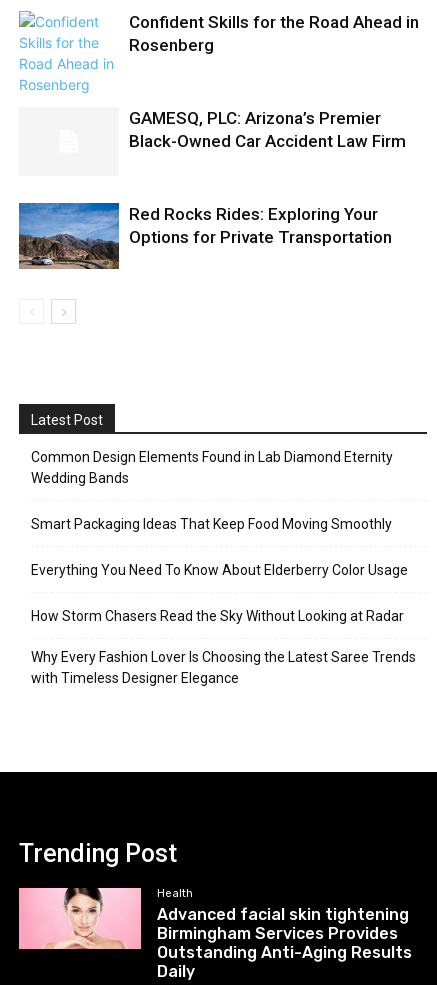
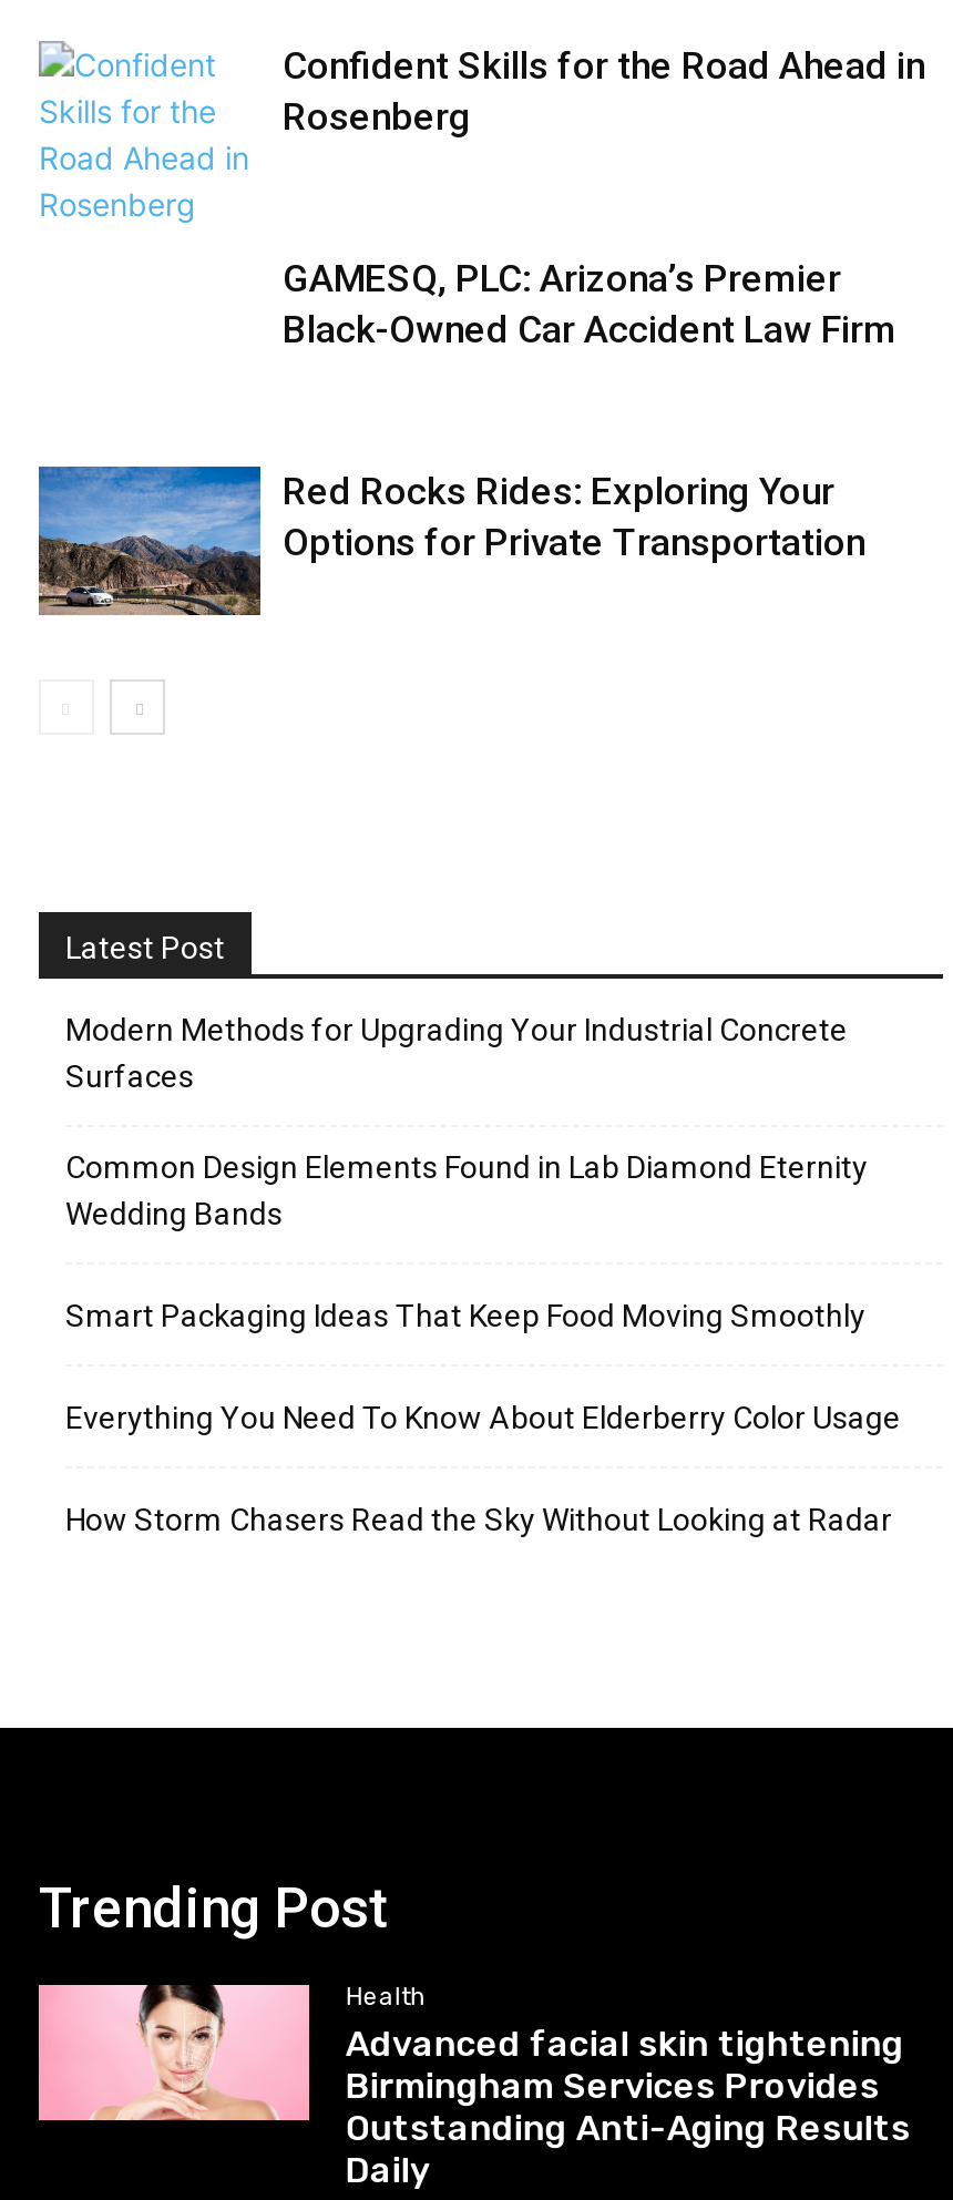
none -> [65,1012,848,1094] Modern Methods for Upgrading Your Industrial Concrete | Surfaces
moved [31,449,408,624] -> [65,1149,901,1537]: Common Design Elements Found in Lab Diamond Eternity | Wedding Bands | Smart Packaging Ideas That Keep Food Moving Smoothly | Everything You Need To Know About Elderberry Color Usage | How Storm Chasers Read the Sky Without Looking at Radar
[31,649,416,686] Why Every Fashion Lover Is Choosing the Latest Saree Trends | with Timeless Designer Elegance -> none

